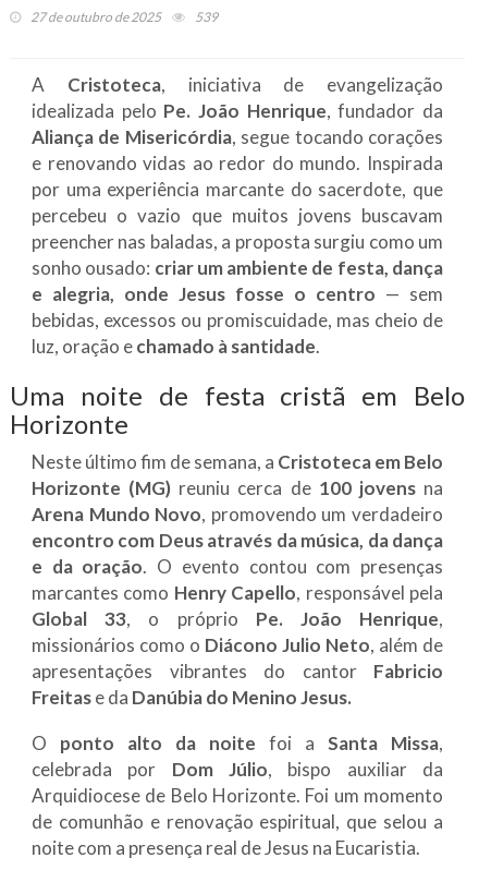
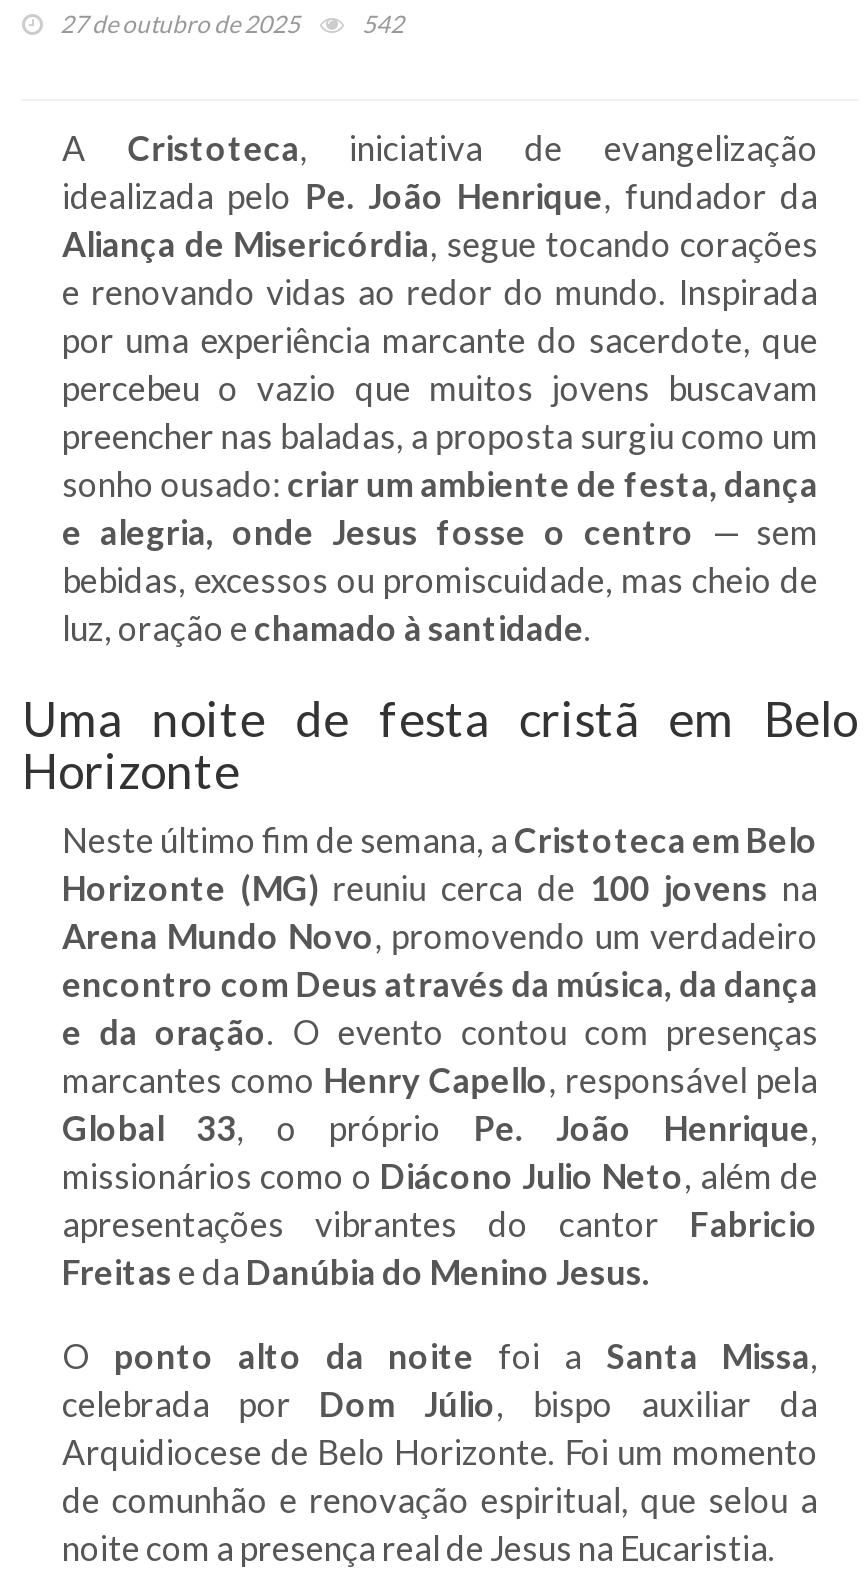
[195,9,218,25] 539 -> [362,9,404,39] 542

